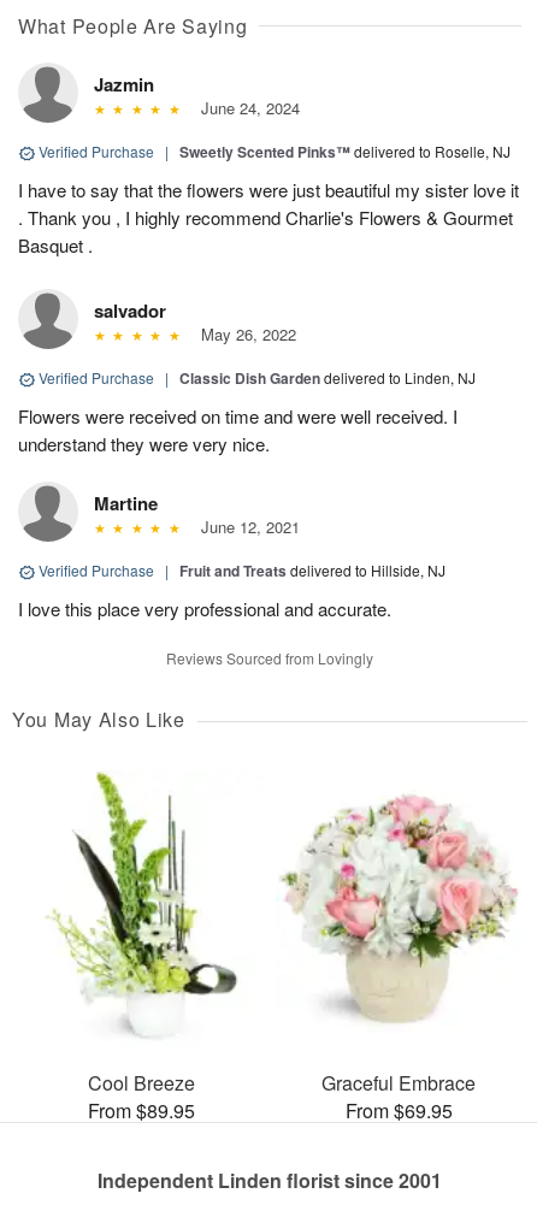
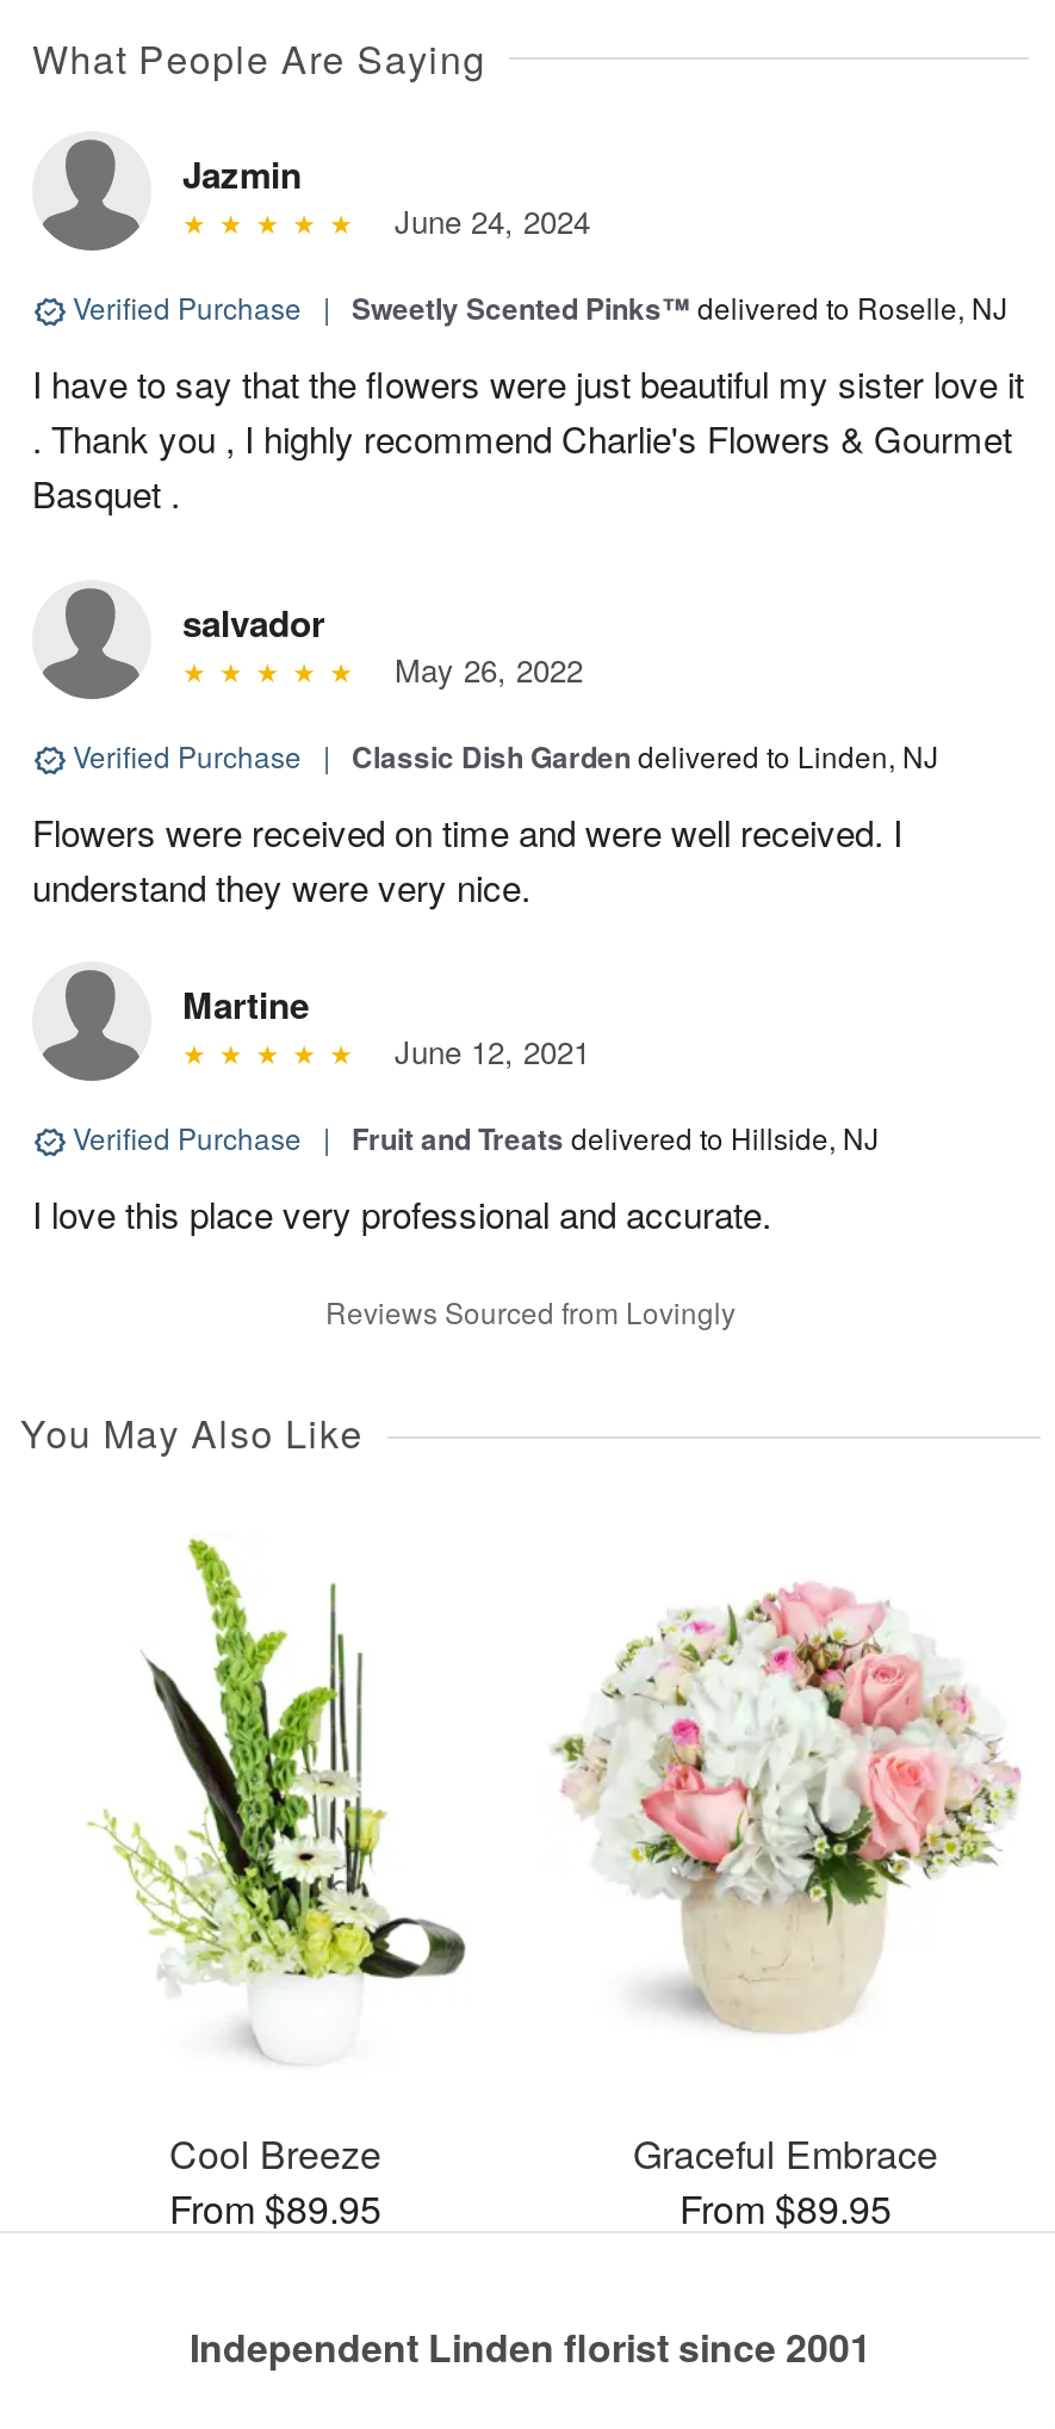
[345,1096,452,1124] From $69.95 -> [679,2180,892,2235] From $89.95

